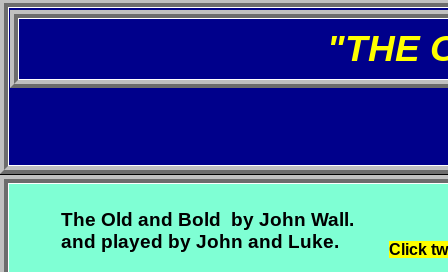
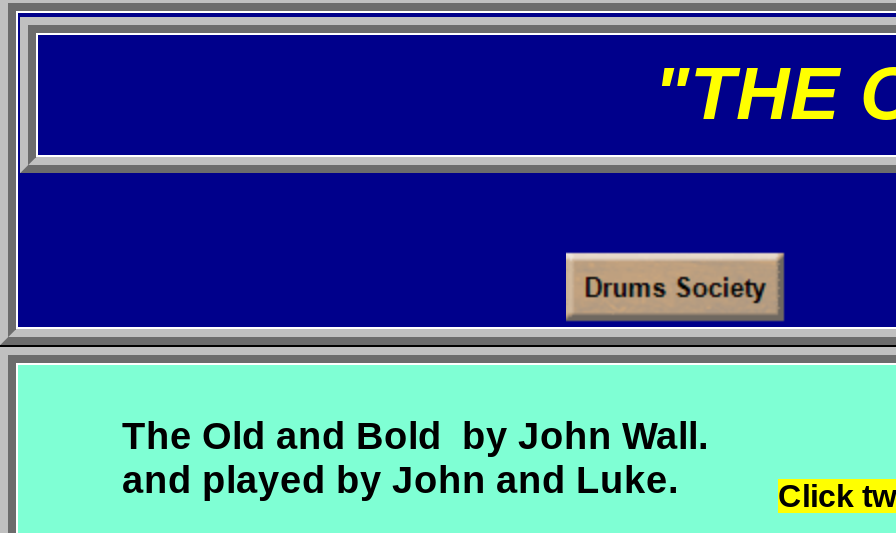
none -> [564,251,786,321] [image]

